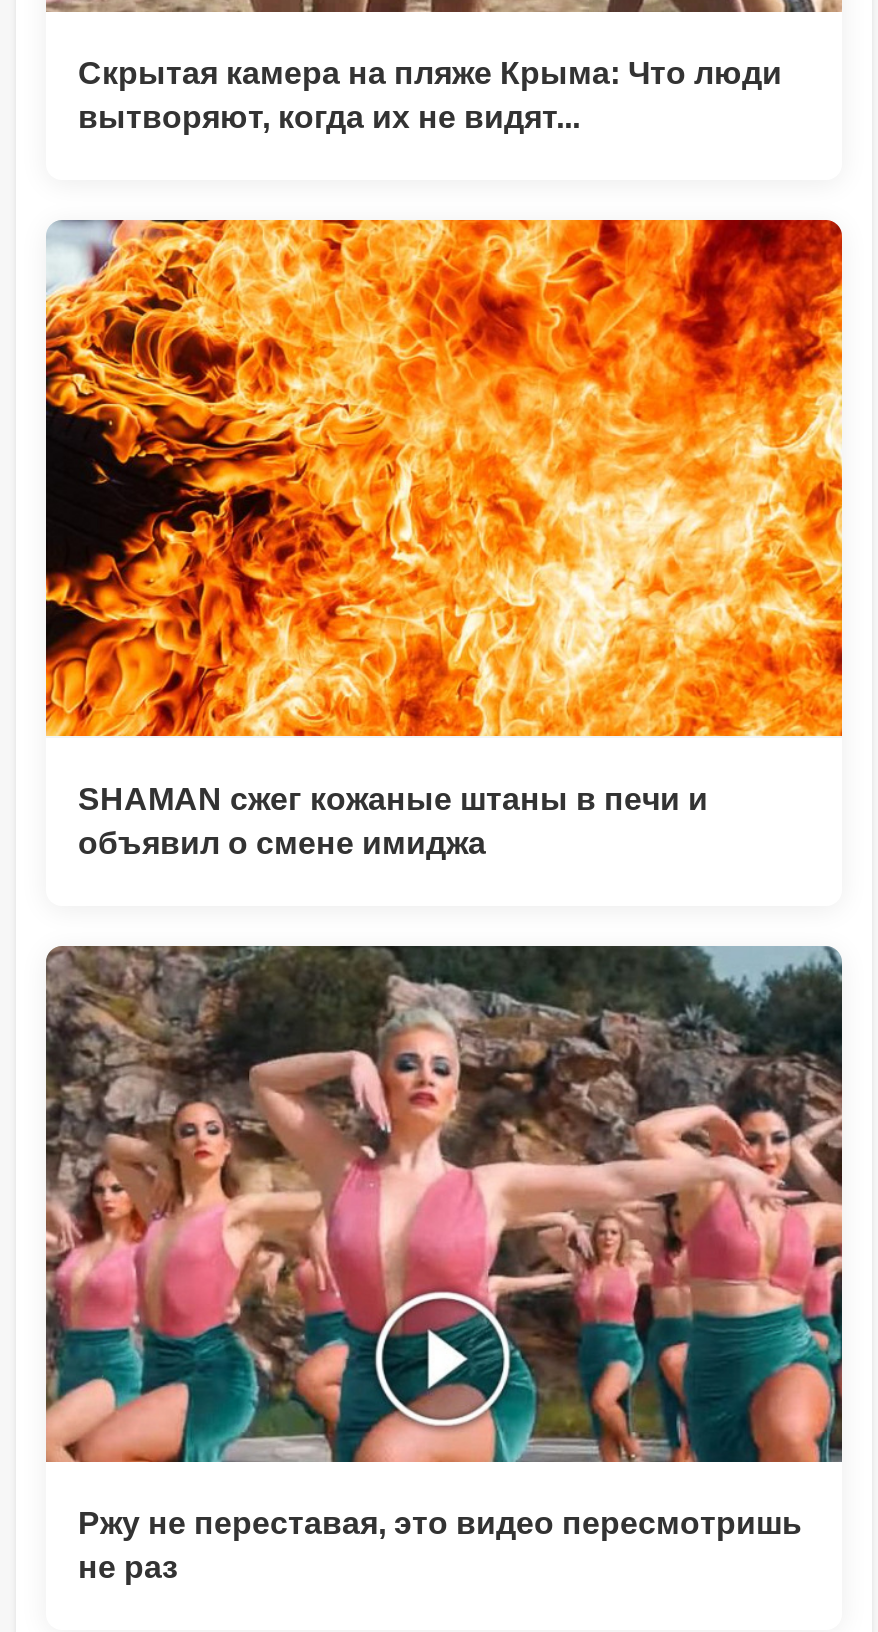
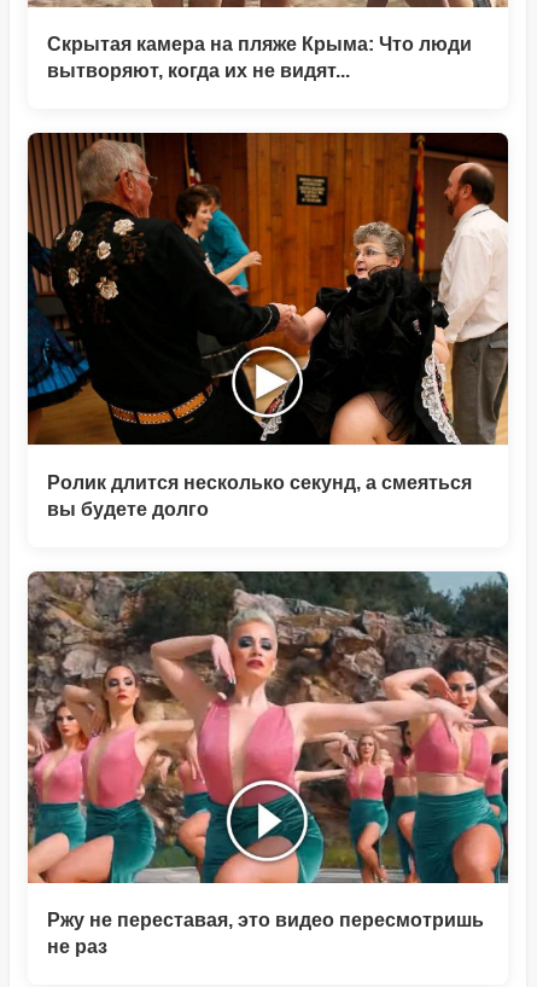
[44,218,844,859] [image] | SHAMAN сжег кожаные штаны в печи и | объявил о смене имиджа -> [27,132,509,519] [image] | Ролик длится несколько секунд, а смеяться | вы будете долго

